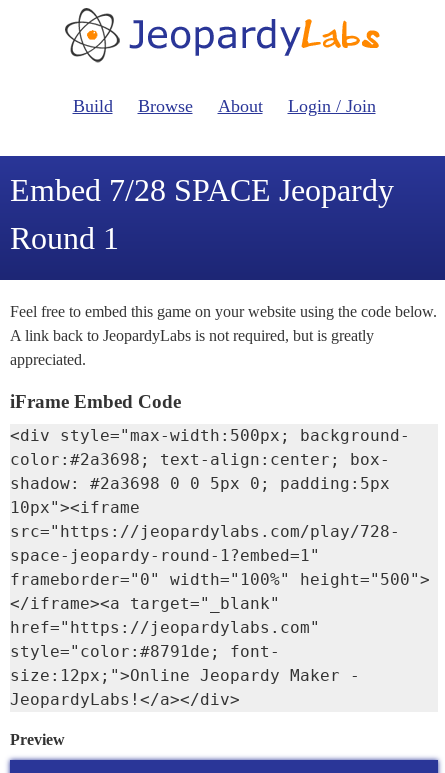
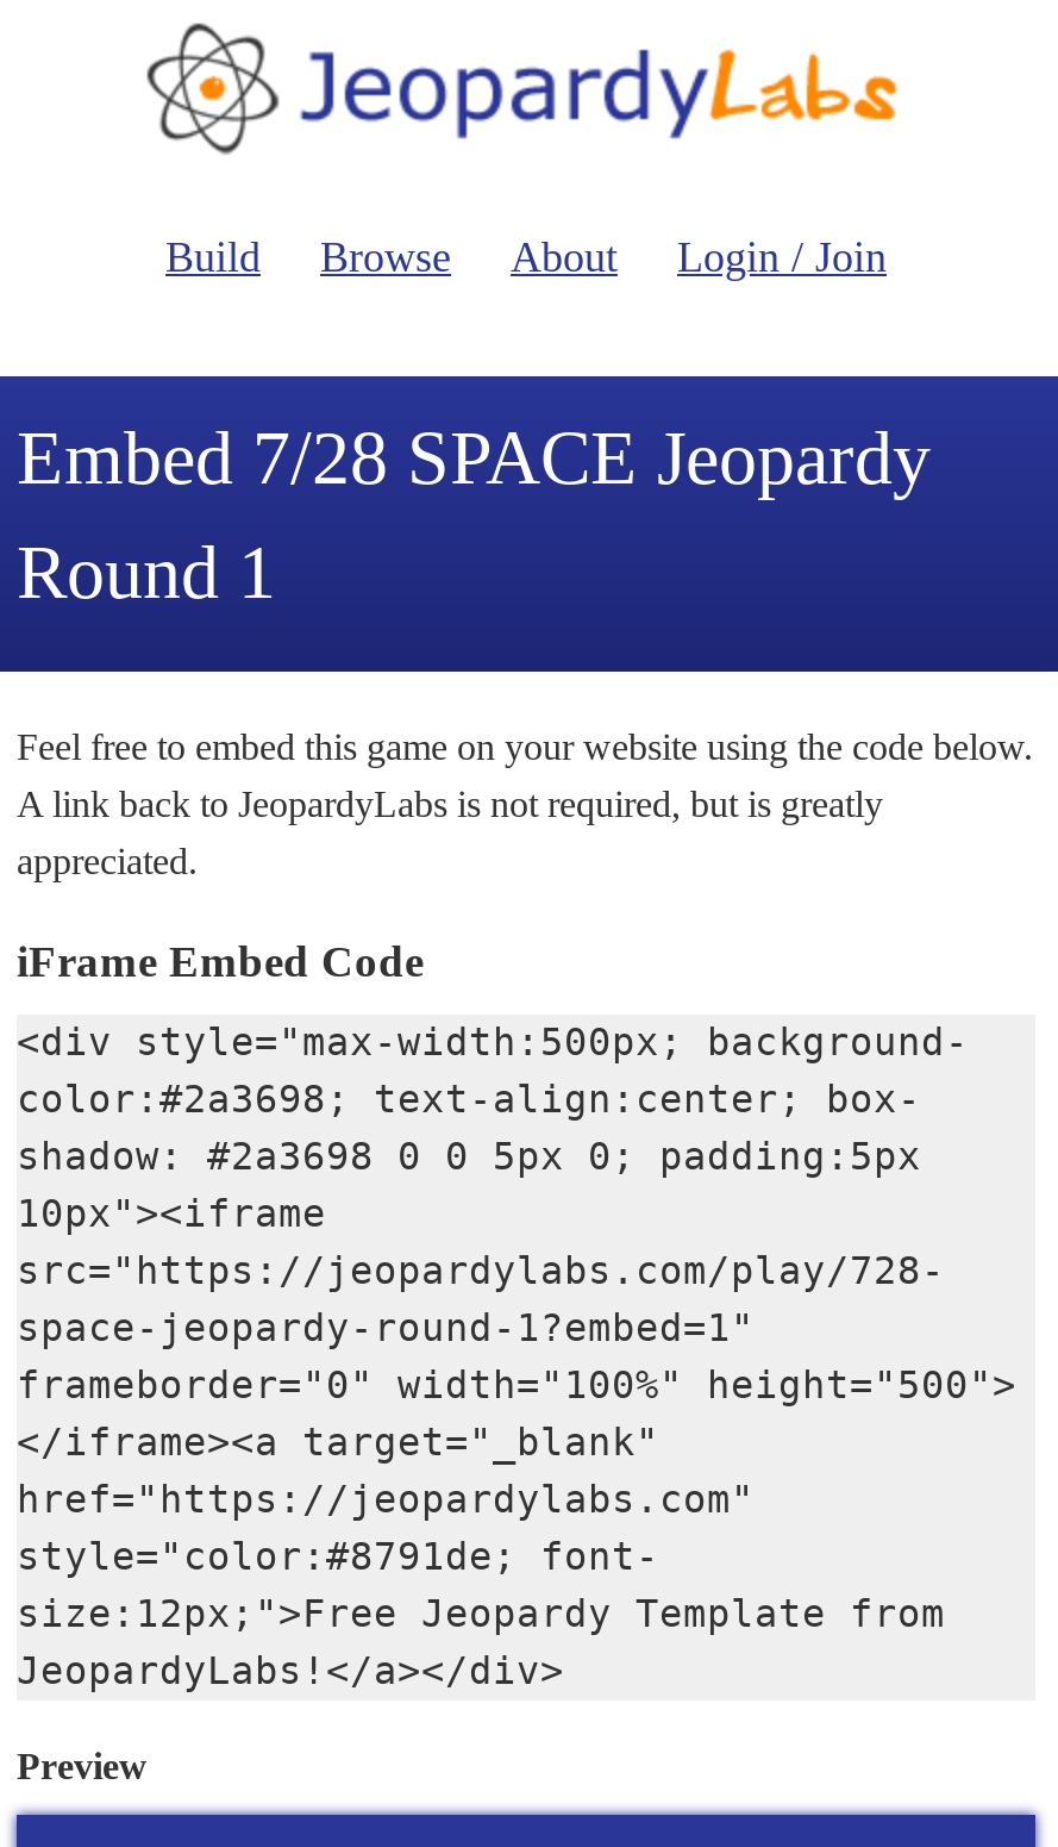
[10,666,360,685] size:12px;">Online Jeopardy Maker - -> [17,1591,945,1636] size:12px;">Free Jeopardy Template from

